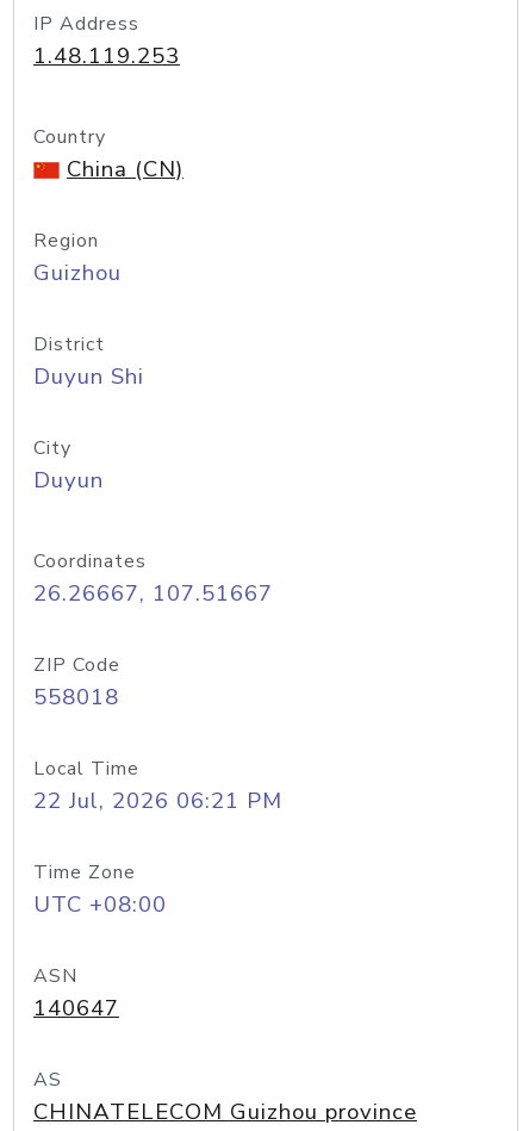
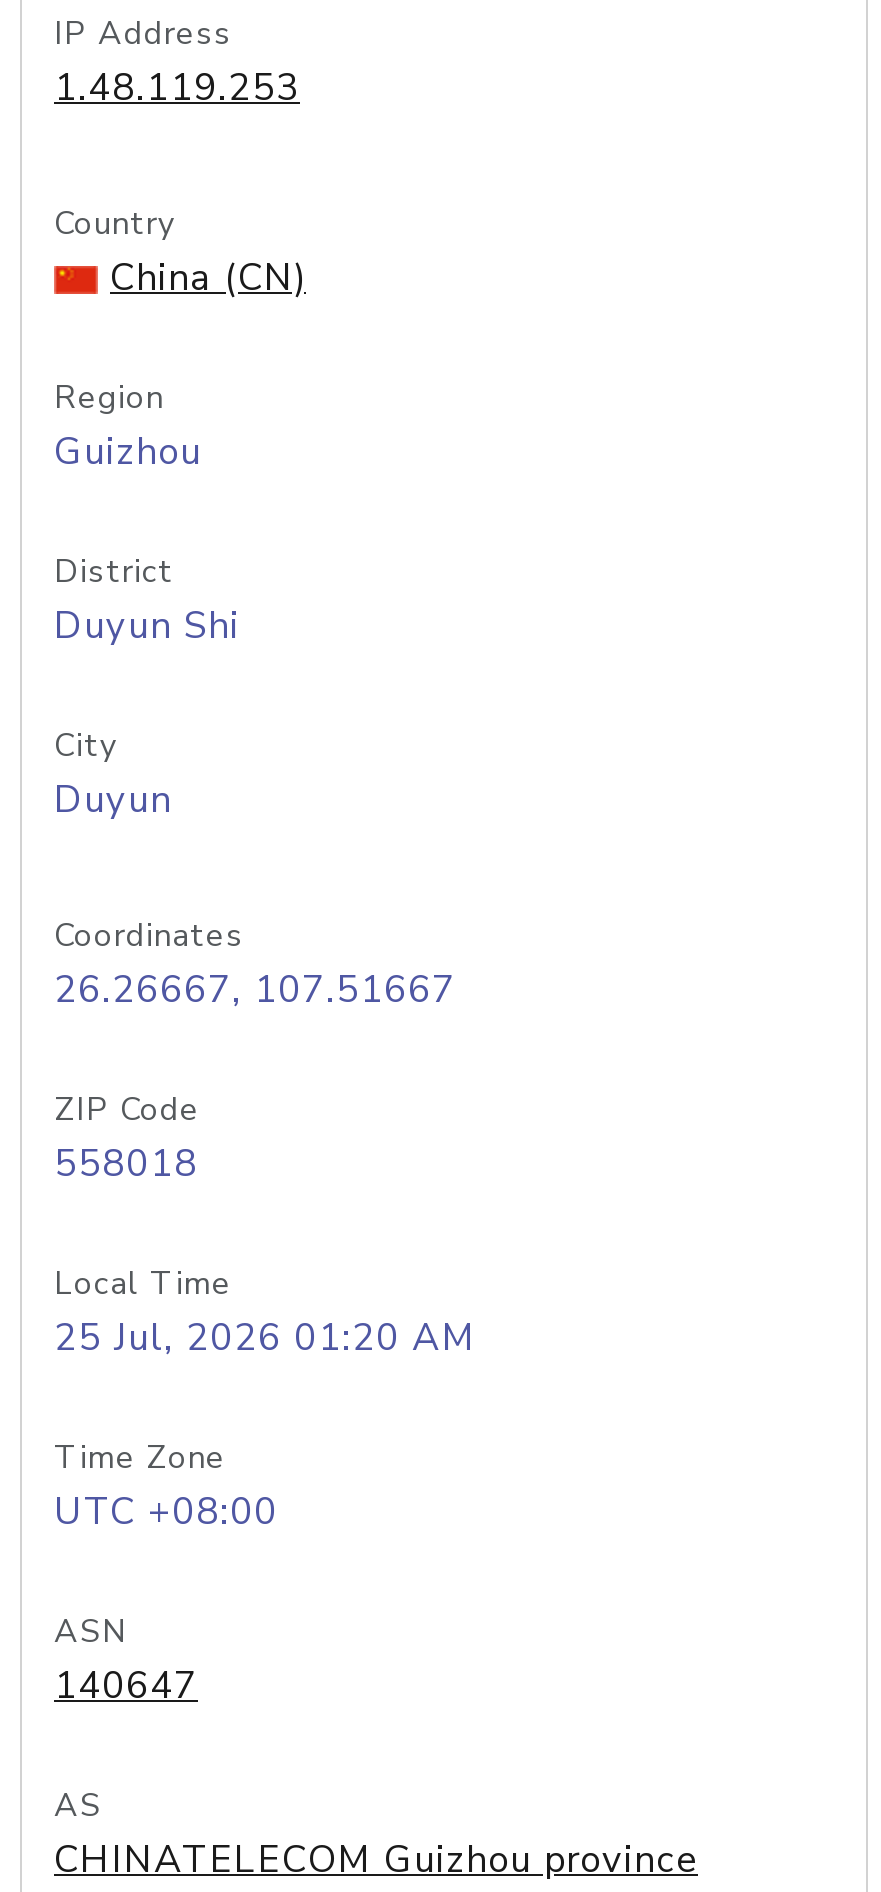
[33,785,282,816] 22 Jul, 2026 06:21 PM -> [54,1312,476,1364] 25 Jul, 2026 01:20 AM

